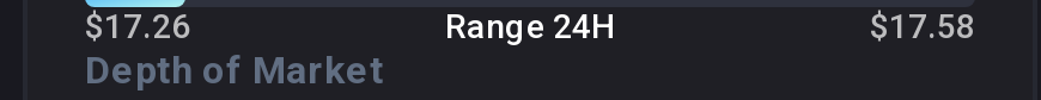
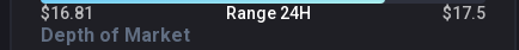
[85,7,190,45] $17.26 -> [41,4,93,23] $16.81
[870,7,975,45] $17.58 -> [442,4,486,23] $17.5

